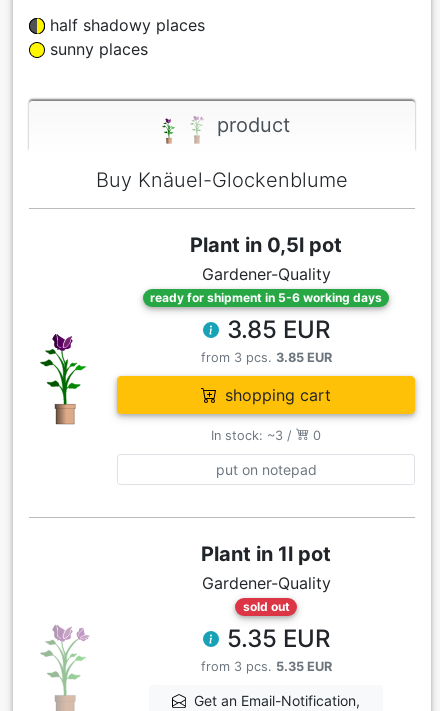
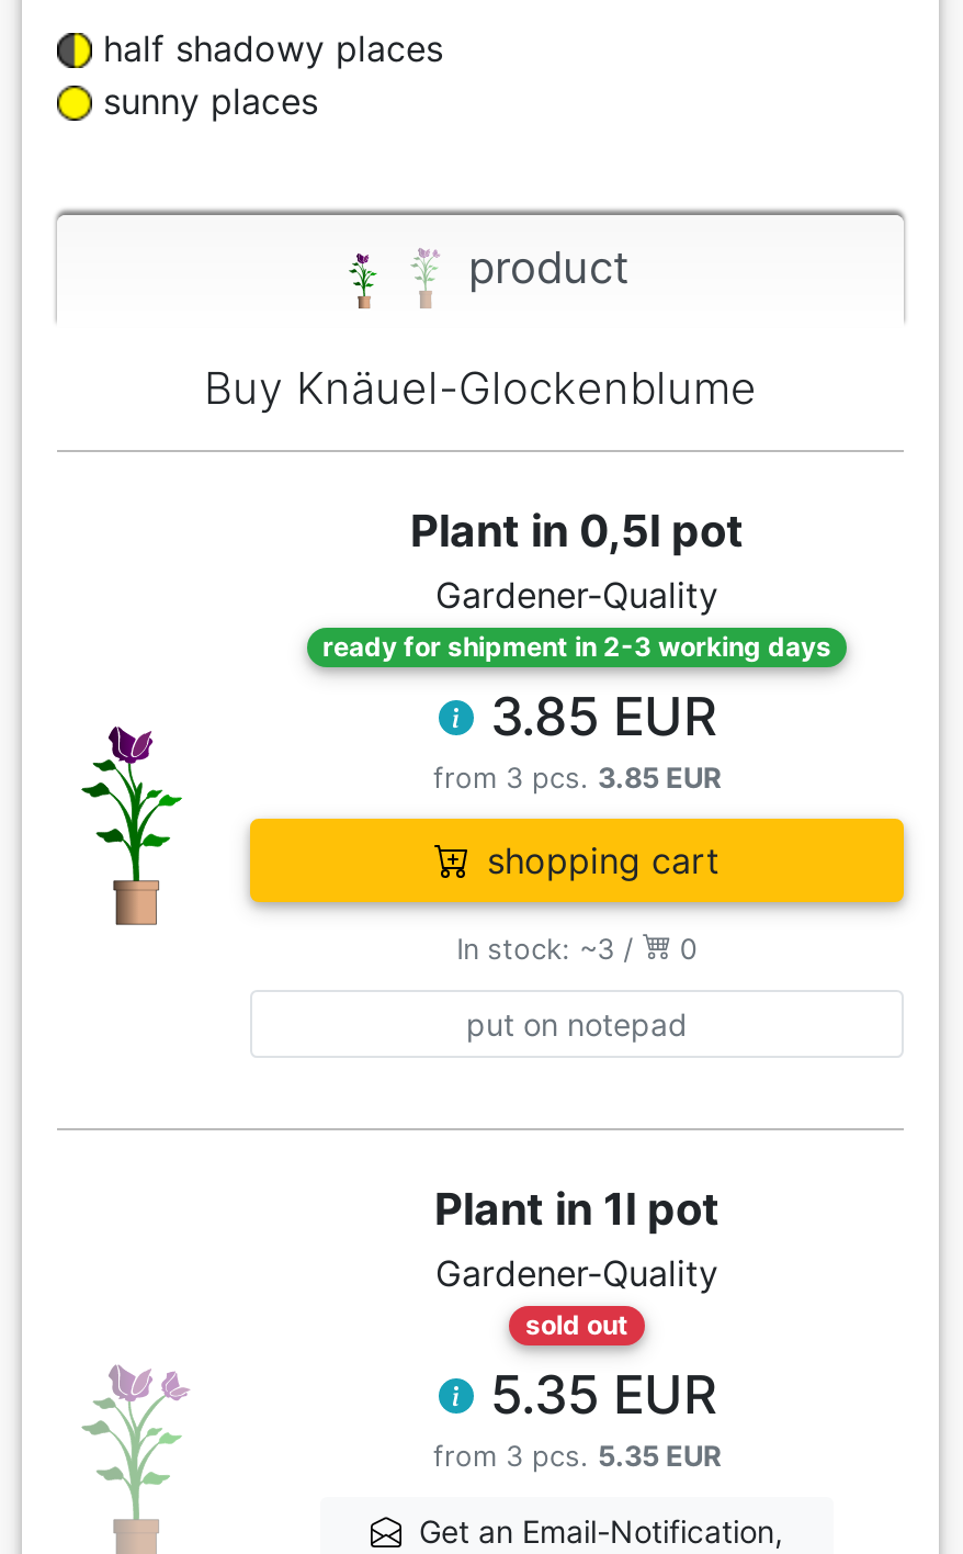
[150,289,382,304] ready for shipment in 5-6 working days -> [322,629,831,662] ready for shipment in 2-3 working days

